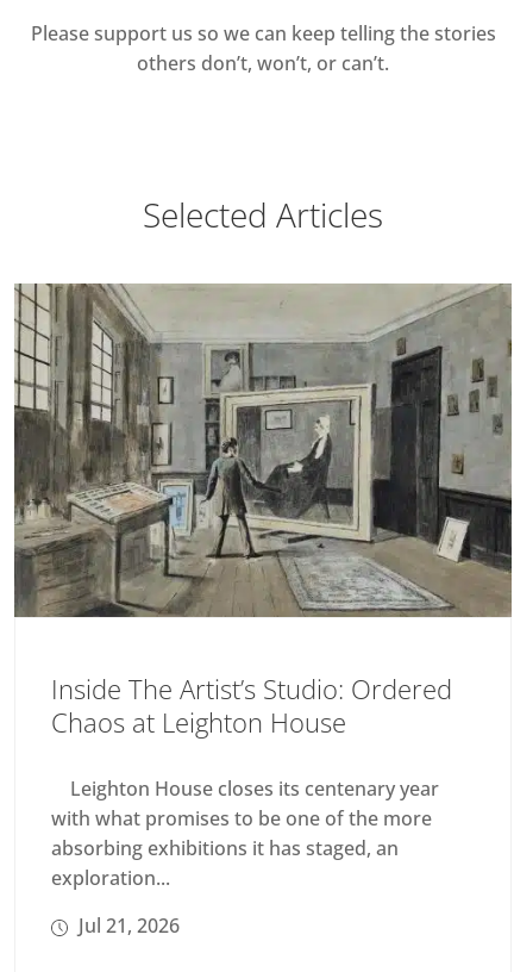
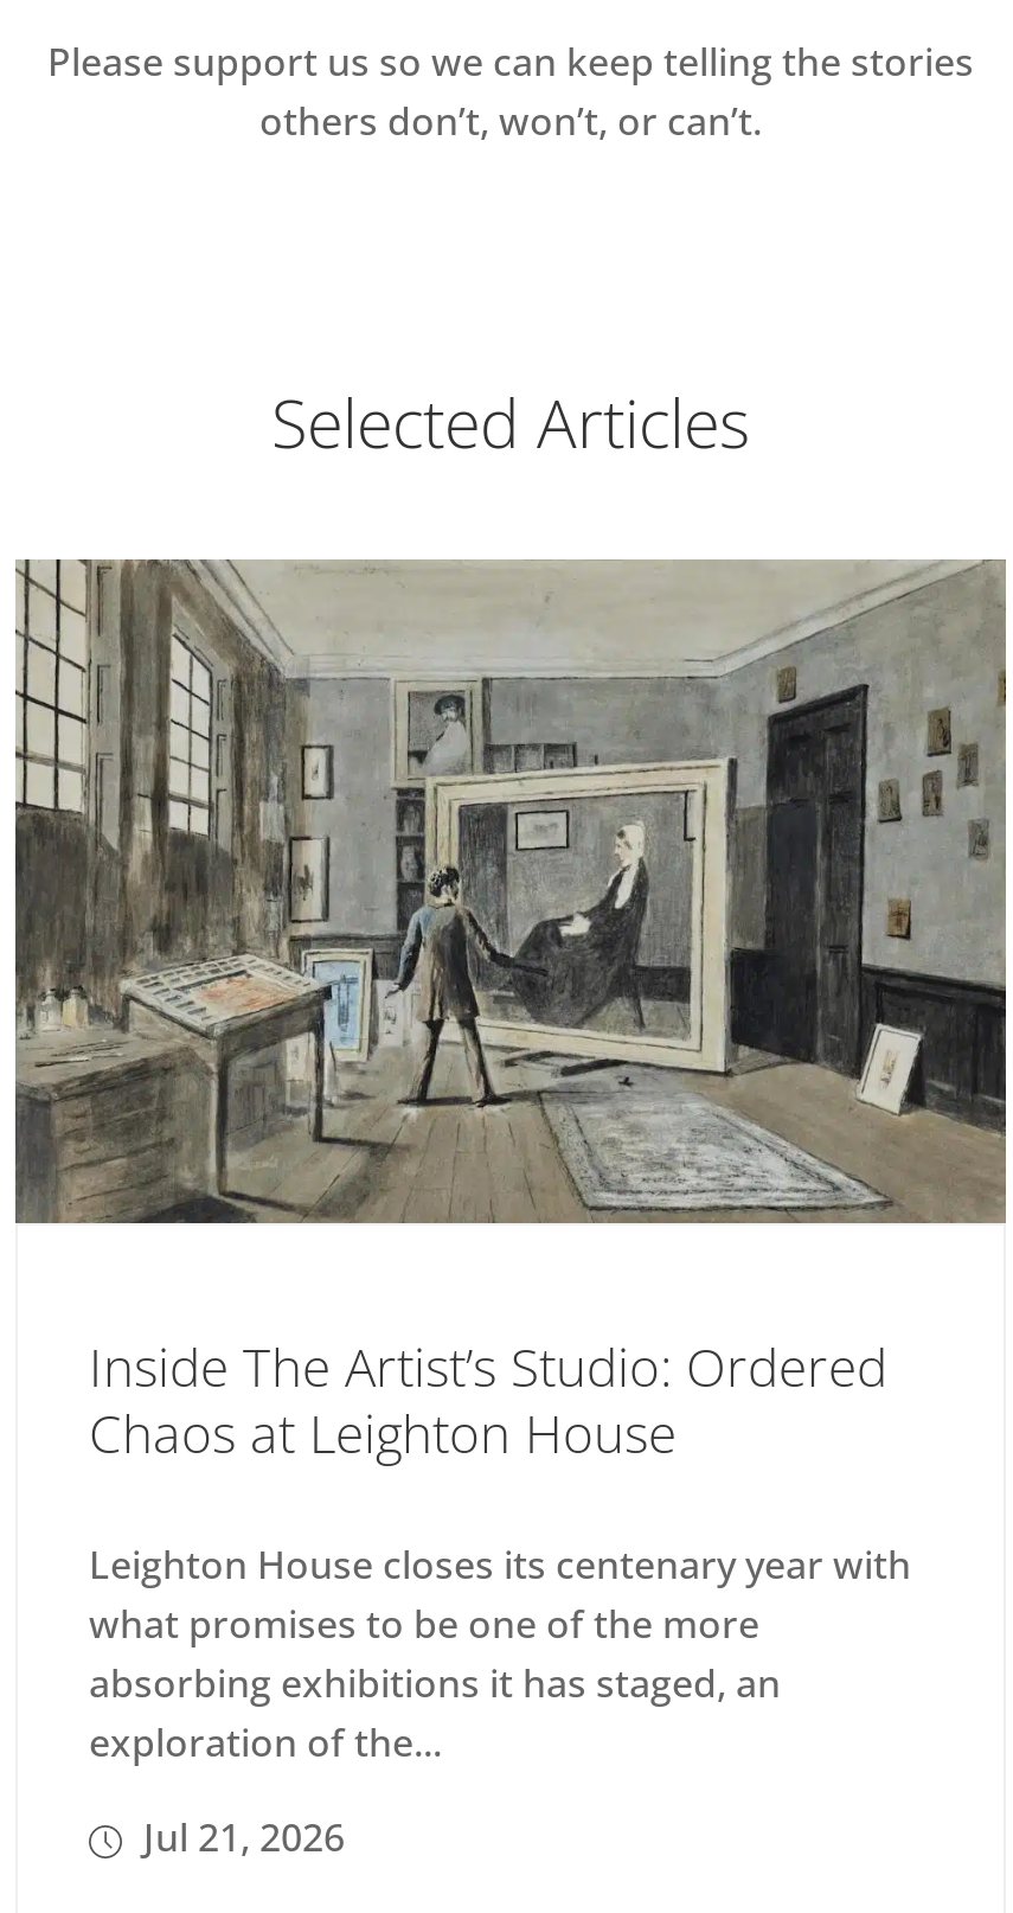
[51,865,170,891] exploration... -> [89,1716,442,1768] exploration of the...

